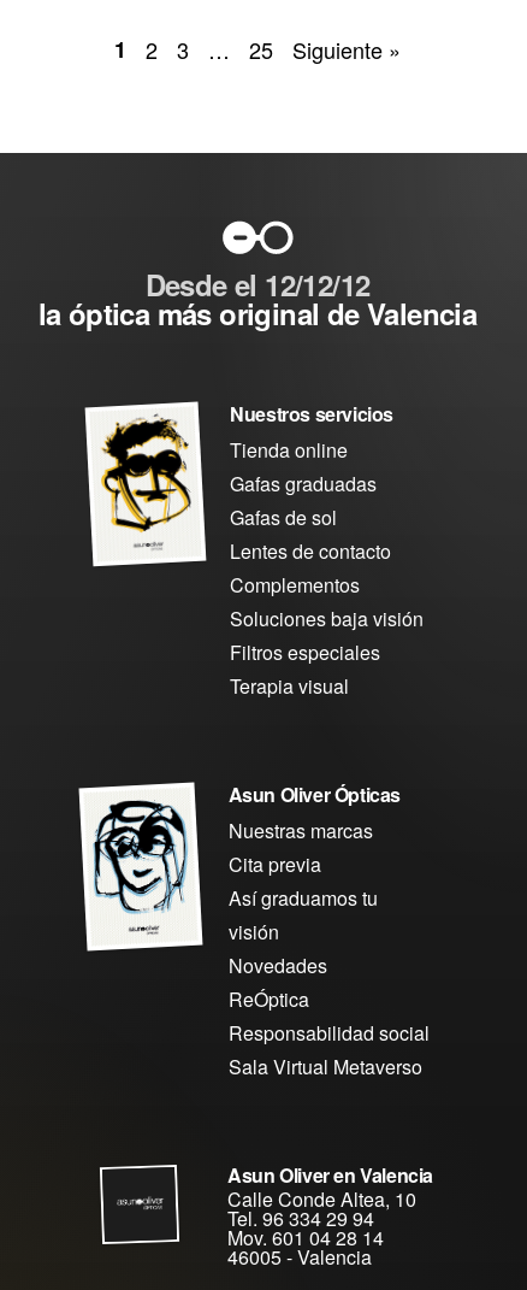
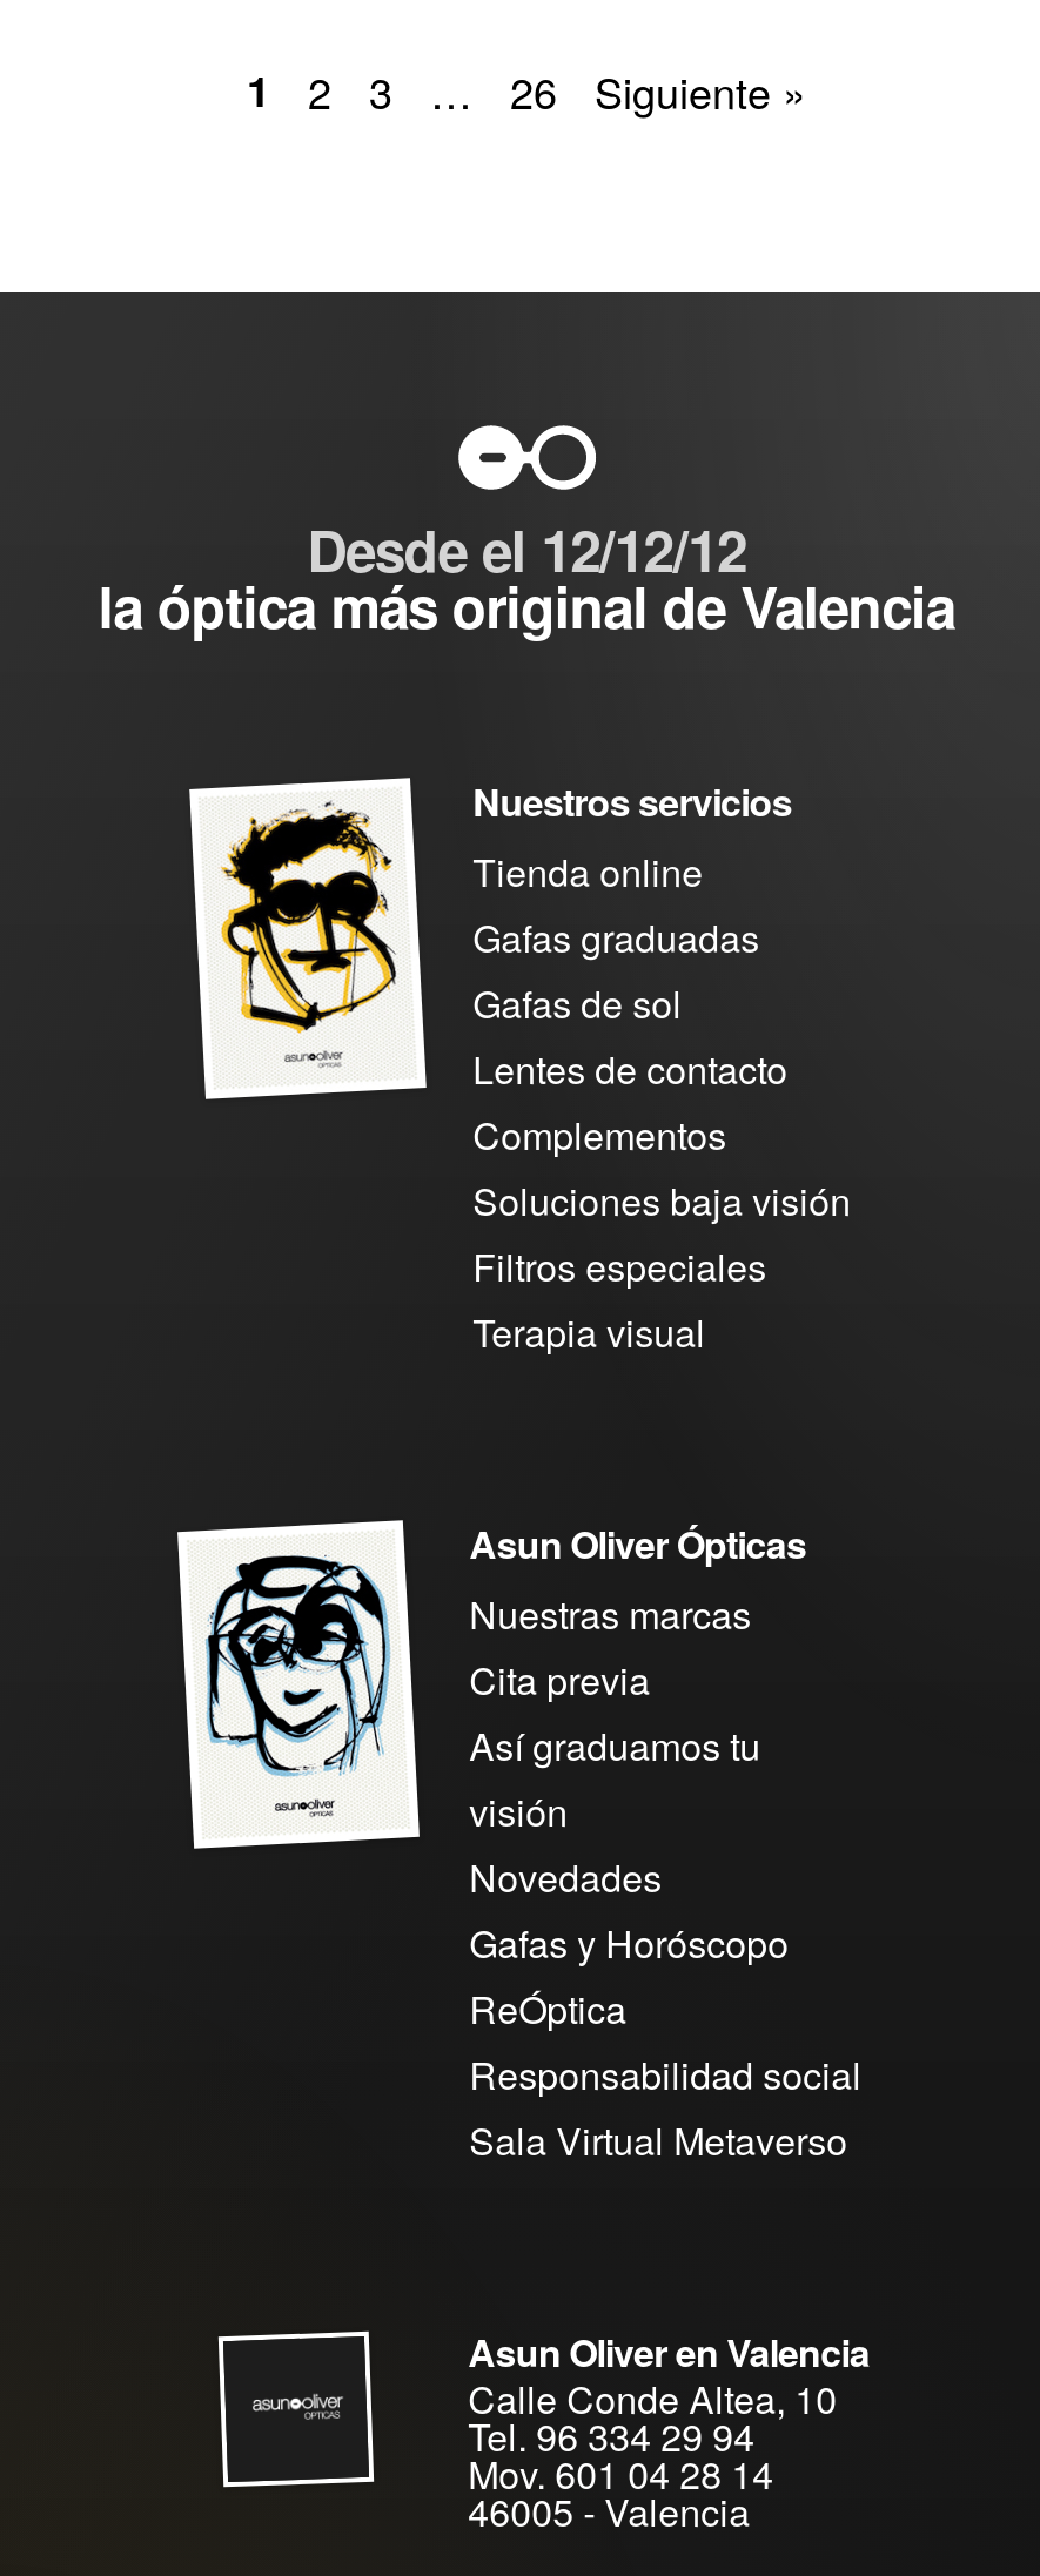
[249,33,273,65] 25 -> [510,59,557,121] 26
none -> [469,1916,789,1970] Gafas y Horóscopo

